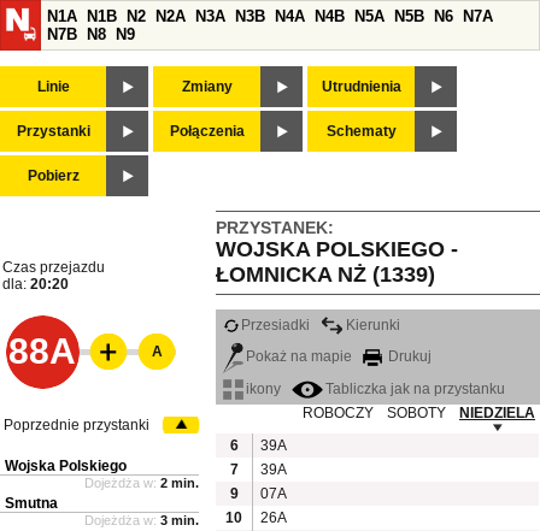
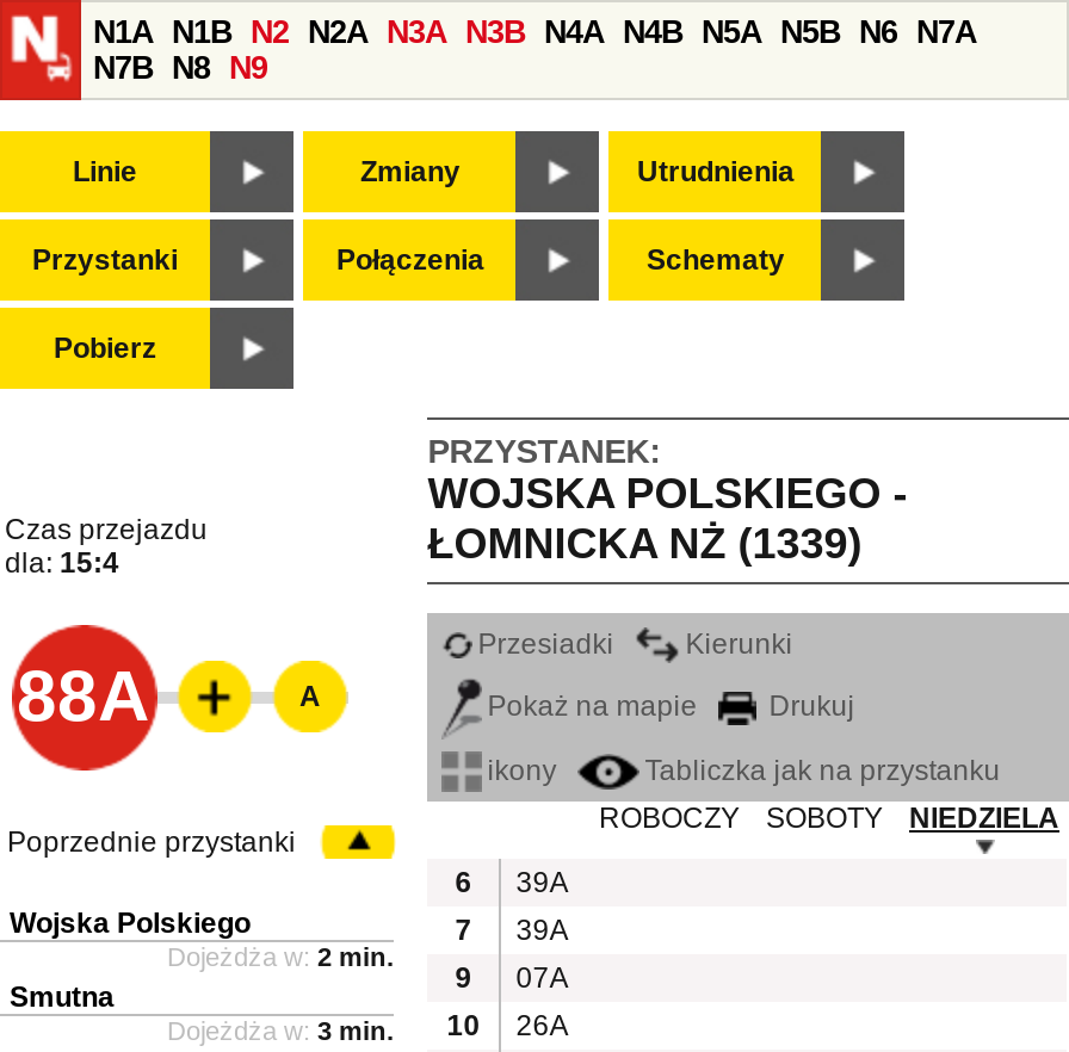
[2,276,69,293] dla: 20:20 -> [5,547,119,580] dla: 15:4

